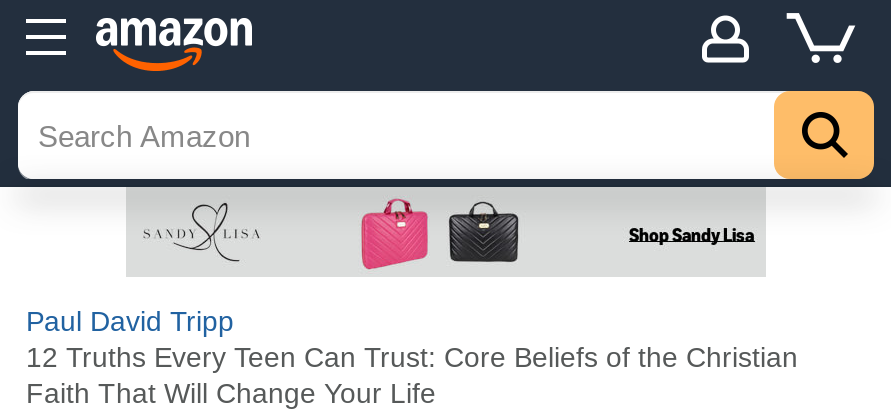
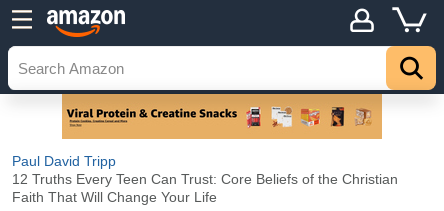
[128,185,764,275] [image] -> [62,93,382,139] [image]

